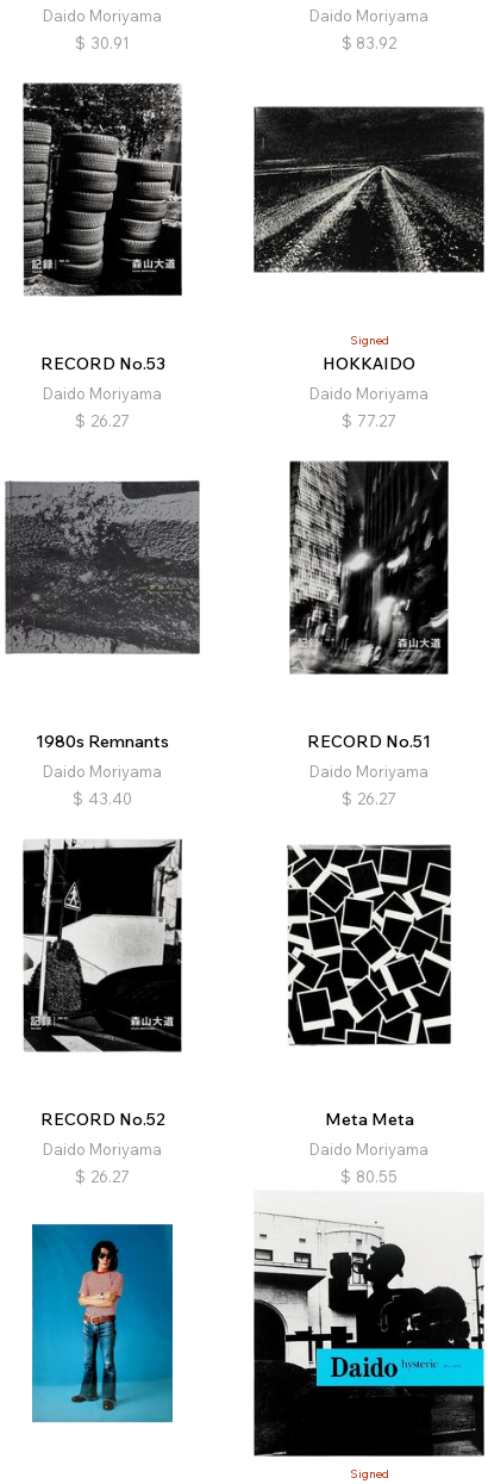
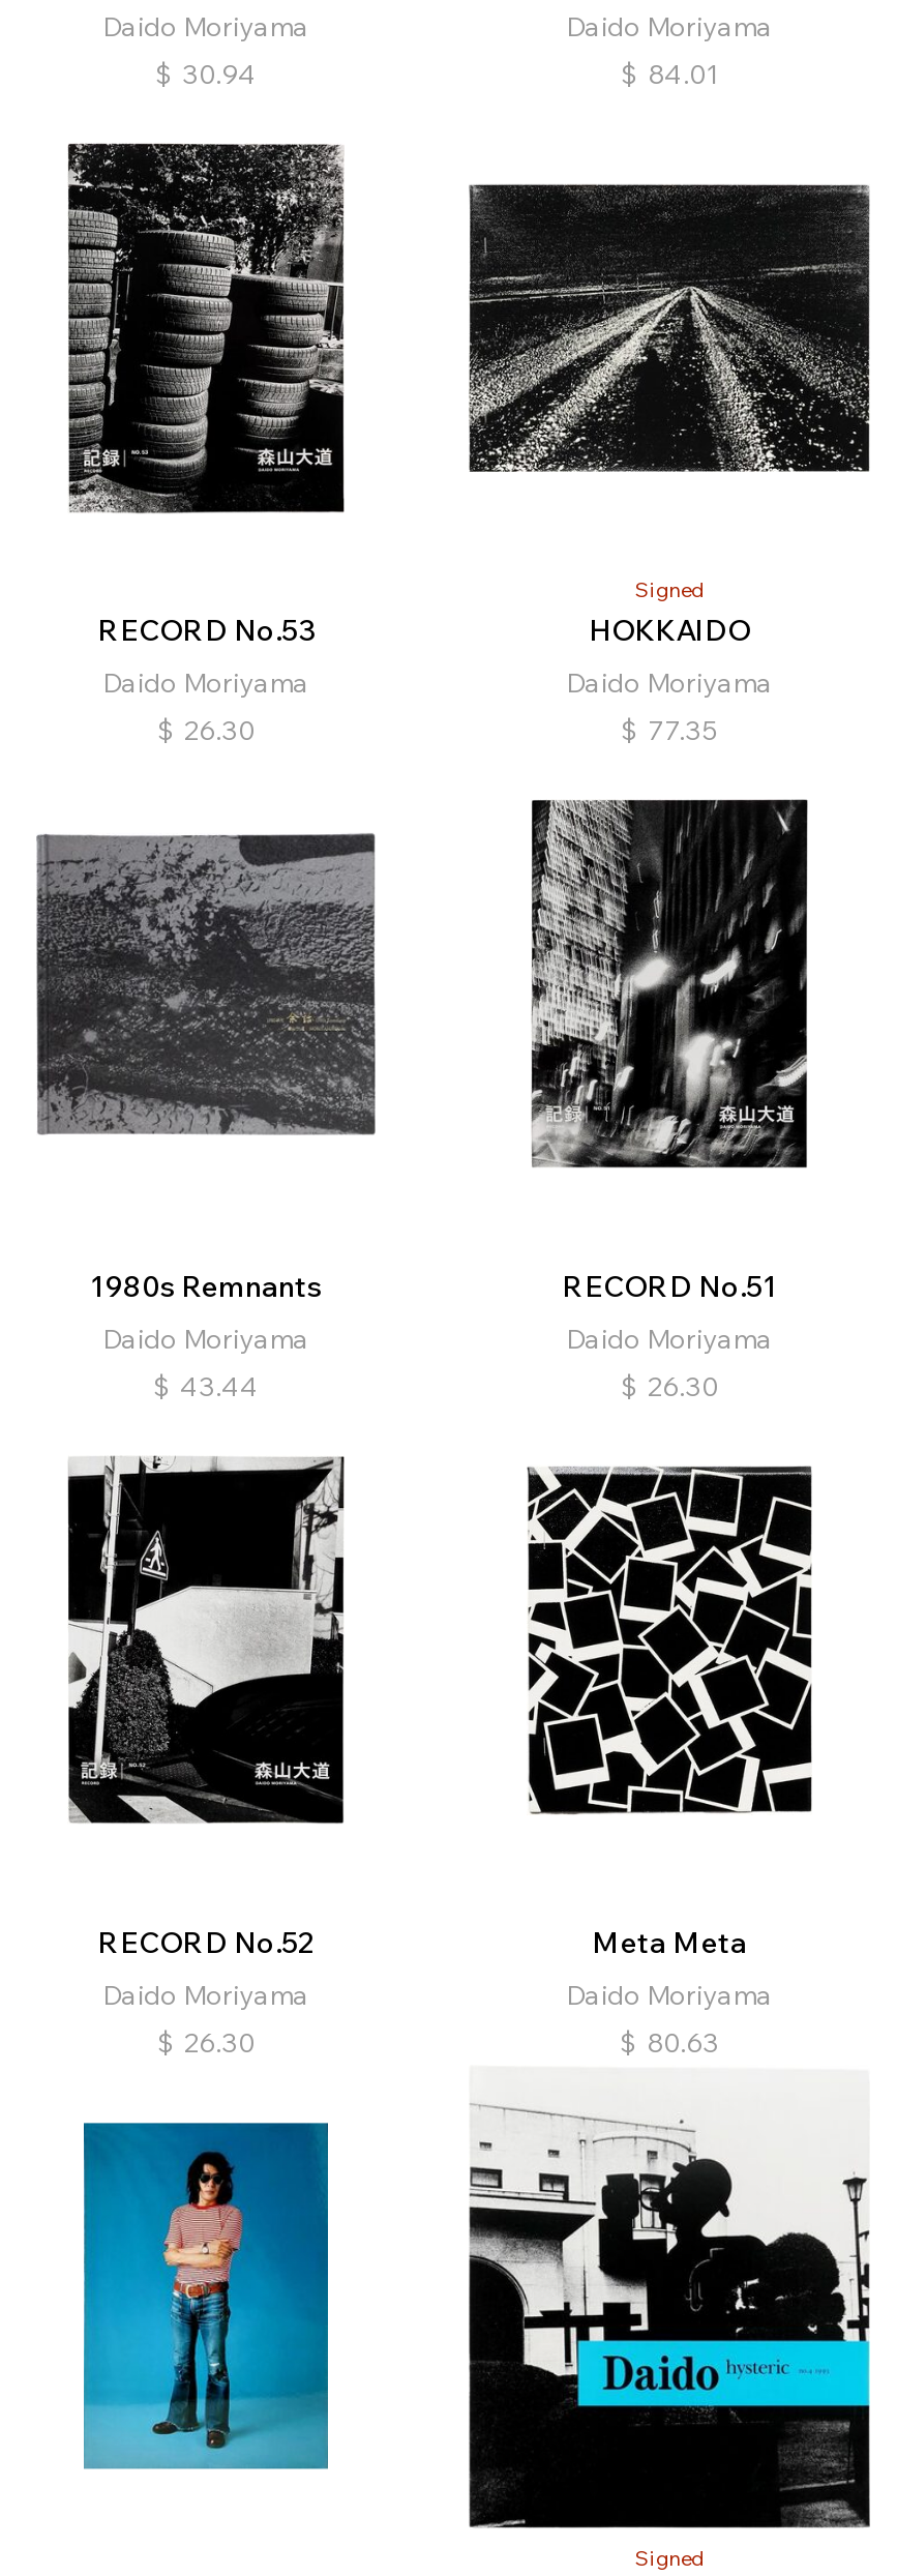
[75,33,130,52] $ 30.91 -> [155,57,256,90] $ 30.94
[341,33,397,52] $ 83.92 -> [621,57,718,90] $ 84.01
[75,411,130,430] $ 26.27 -> [157,713,254,746] $ 26.30
[342,411,396,430] $ 77.27 -> [621,713,718,746] $ 77.35
[73,789,132,808] $ 43.40 -> [153,1369,258,1402] $ 43.44
[342,789,396,808] $ 26.27 -> [621,1369,718,1402] $ 26.30
[75,1167,130,1186] $ 26.27 -> [157,2025,254,2058] $ 26.30
[340,1167,397,1186] $ 80.55 -> [620,2025,719,2058] $ 80.63

